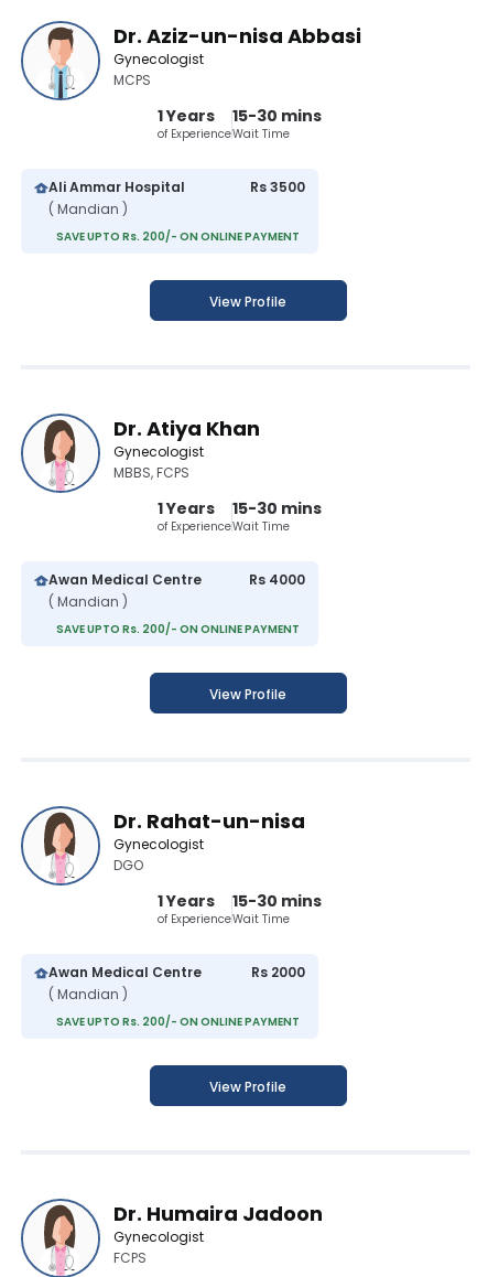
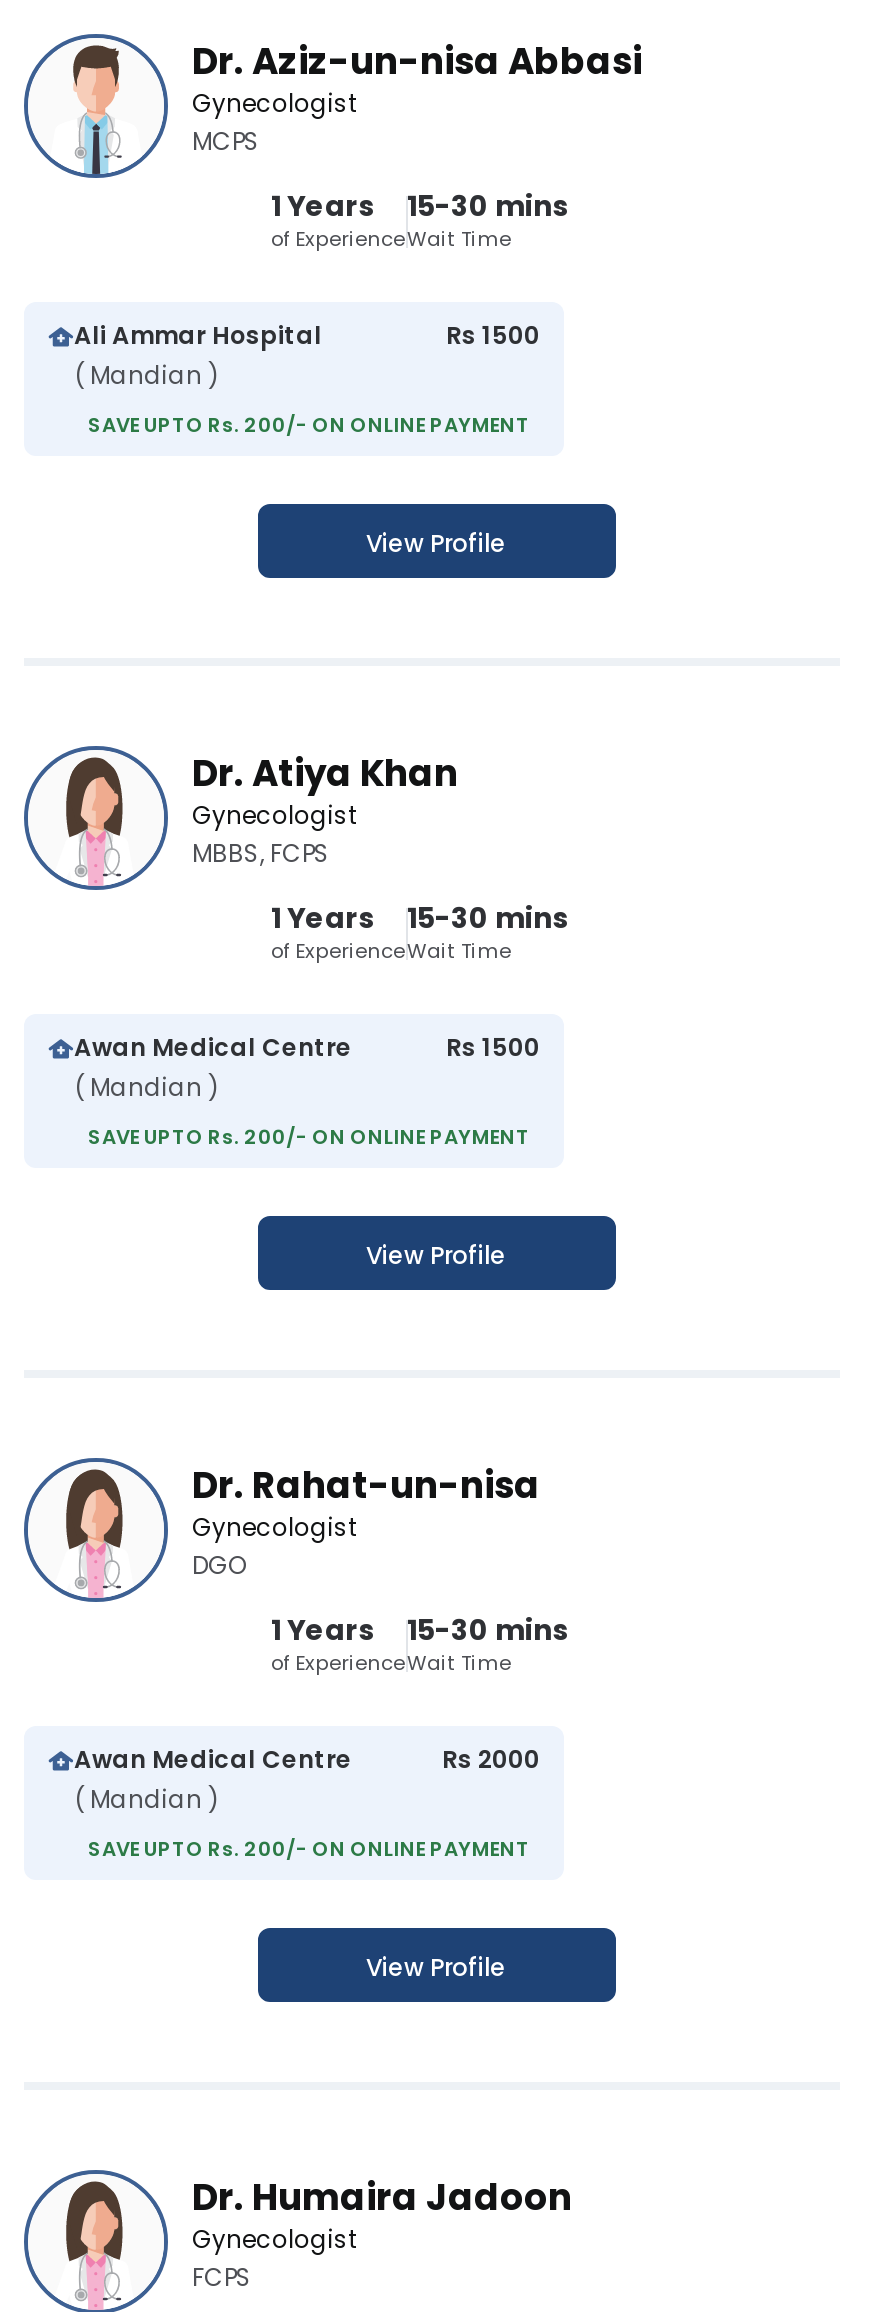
[250,178,305,197] Rs 3500 -> [446,318,540,352] Rs 1500
[249,570,305,589] Rs 4000 -> [446,1030,540,1064] Rs 1500

